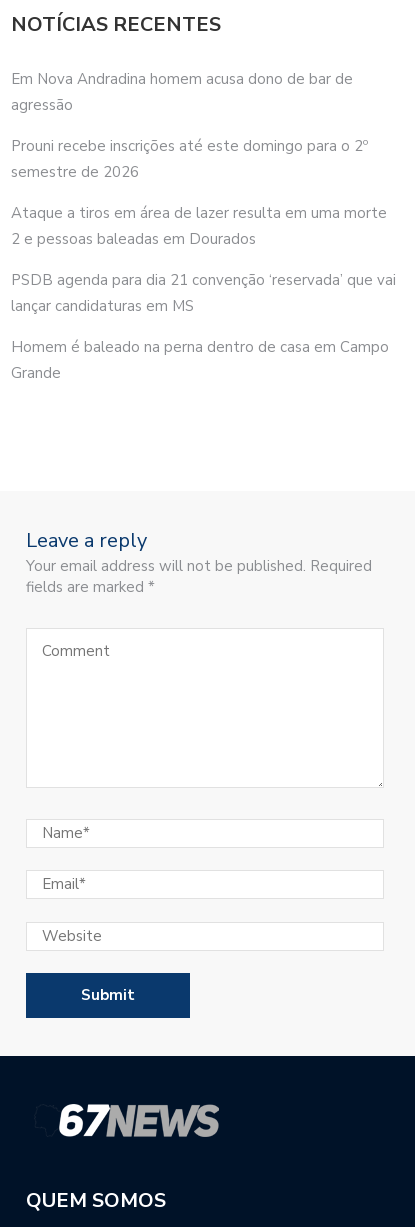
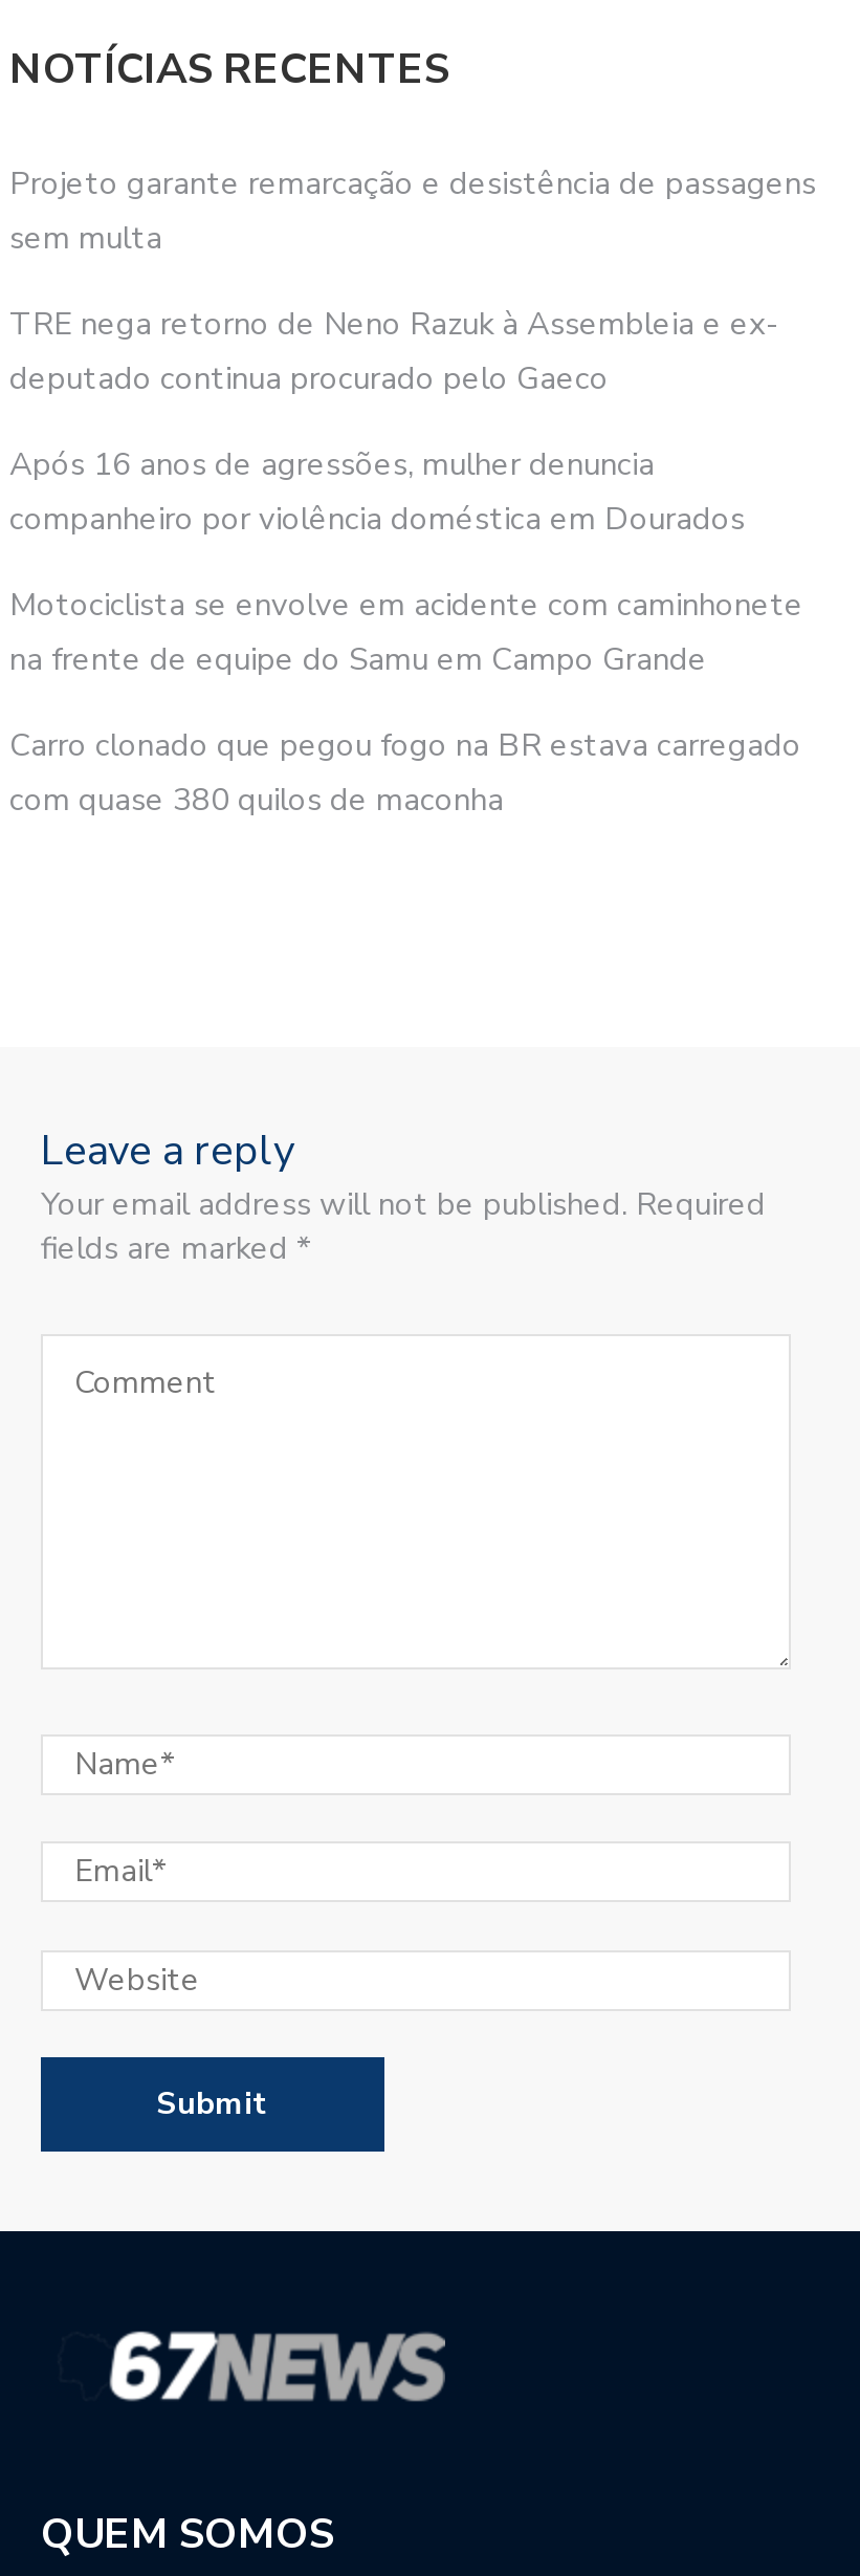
[11,69,353,115] Em Nova Andradina homem acusa dono de bar de | agressão -> [9,163,816,259] Projeto garante remarcação e desistência de passagens | sem multa
[11,136,368,182] Prouni recebe inscrições até este domingo para o 2º | semestre de 2026 -> [9,303,778,400] TRE nega retorno de Neno Razuk à Assembleia e ex- | deputado continua procurado pelo Gaeco
[11,203,387,249] Ataque a tiros em área de lazer resulta em uma morte | 2 e pessoas baleadas em Dourados -> [9,444,745,540] Após 16 anos de agressões, mulher denuncia | companheiro por violência doméstica em Dourados
[11,270,396,316] PSDB agenda para dia 21 convenção ‘reservada’ que vai | lançar candidaturas em MS -> [9,584,803,681] Motociclista se envolve em acidente com caminhonete | na frente de equipe do Samu em Campo Grande
[11,337,389,383] Homem é baleado na perna dentro de casa em Campo | Grande -> [9,725,801,821] Carro clonado que pegou fogo na BR estava carregado | com quase 380 quilos de maconha

